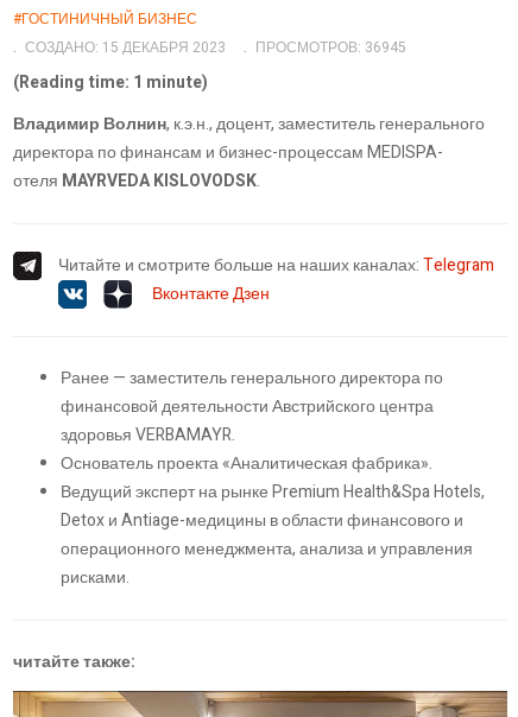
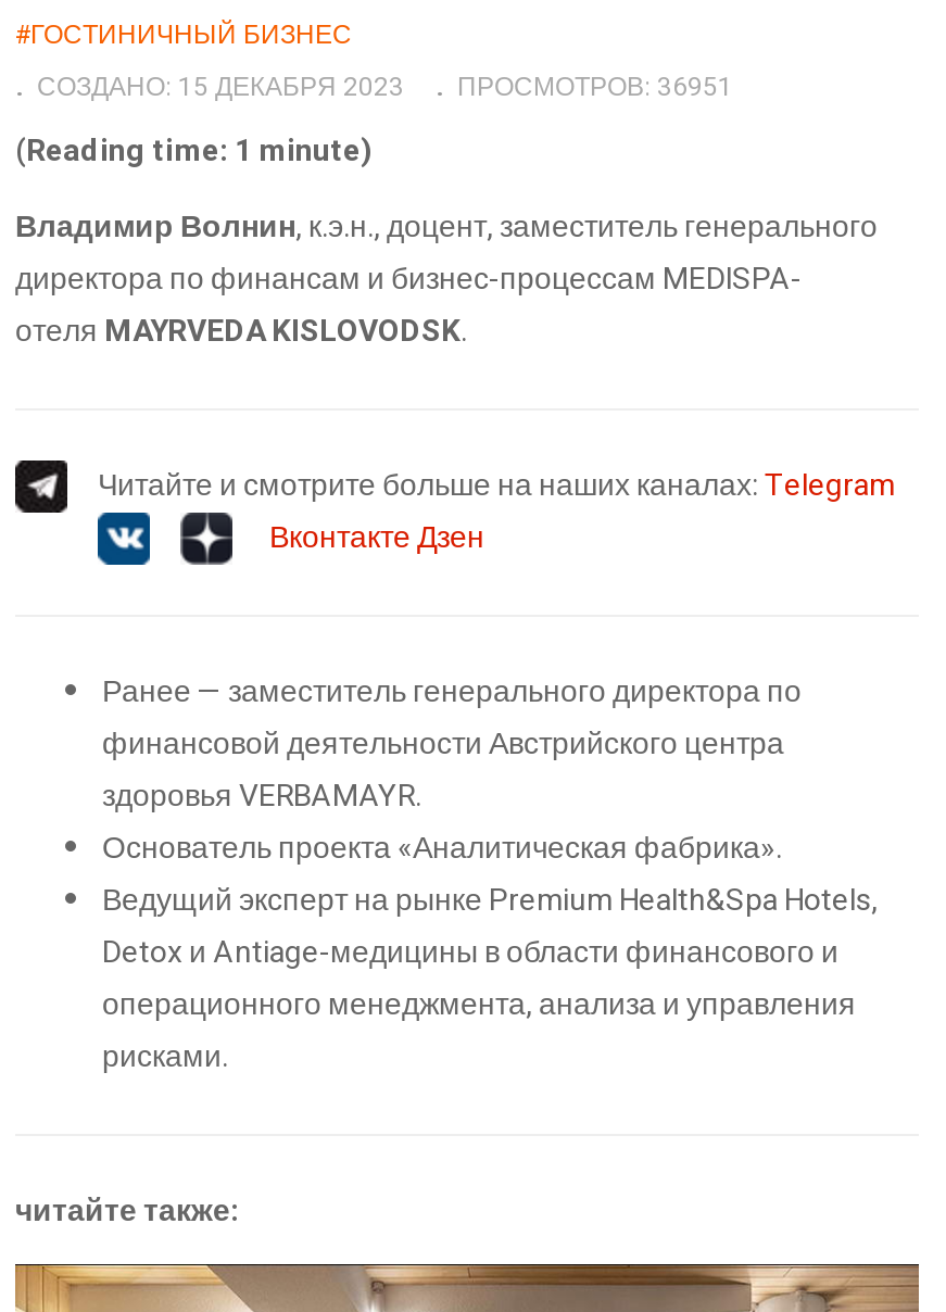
[25,37,406,58] СОЗДАНО: 15 ДЕКАБРЯ 2023 ПРОСМОТРОВ: 36945 -> [37,67,733,106] СОЗДАНО: 15 ДЕКАБРЯ 2023 ПРОСМОТРОВ: 36951

